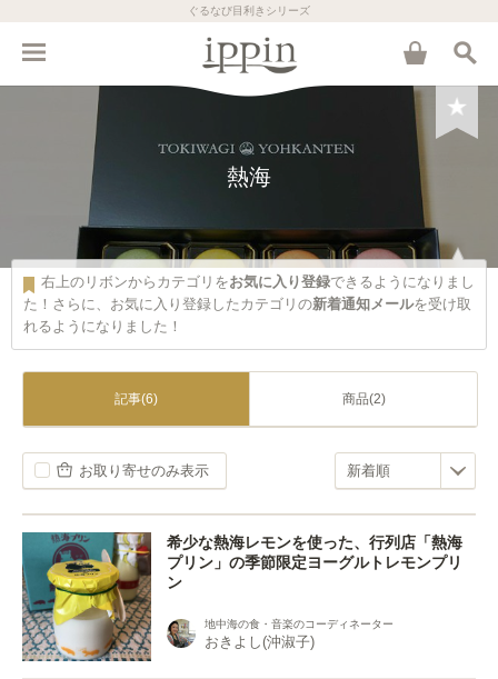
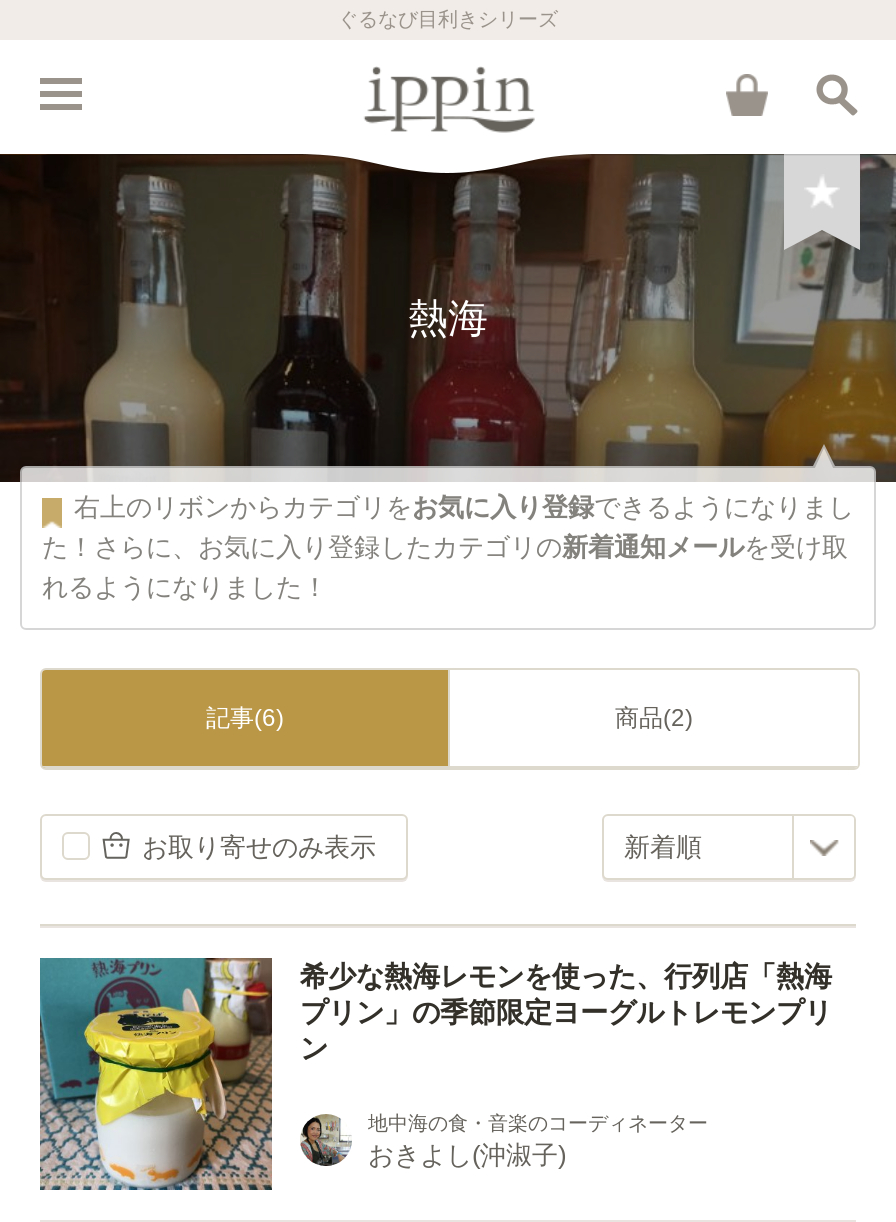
[3,86,495,267] [image] -> [6,154,890,482] [image]

